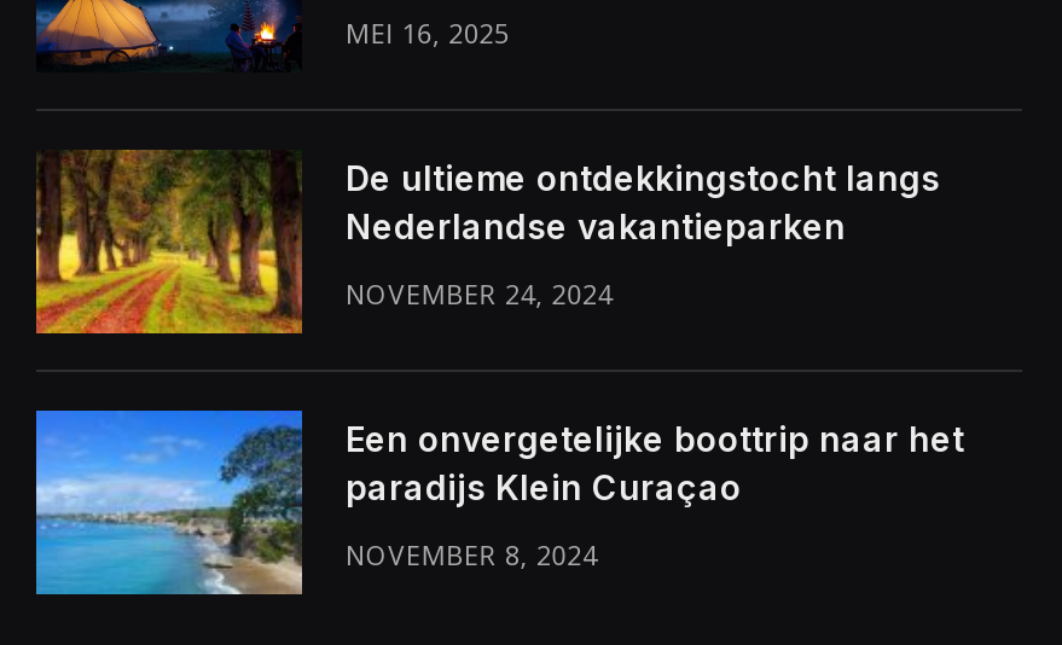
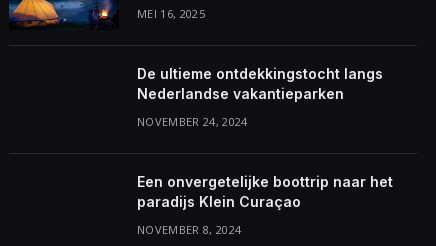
[34,147,304,336] [image] -> none
[34,408,304,597] [image] -> none

